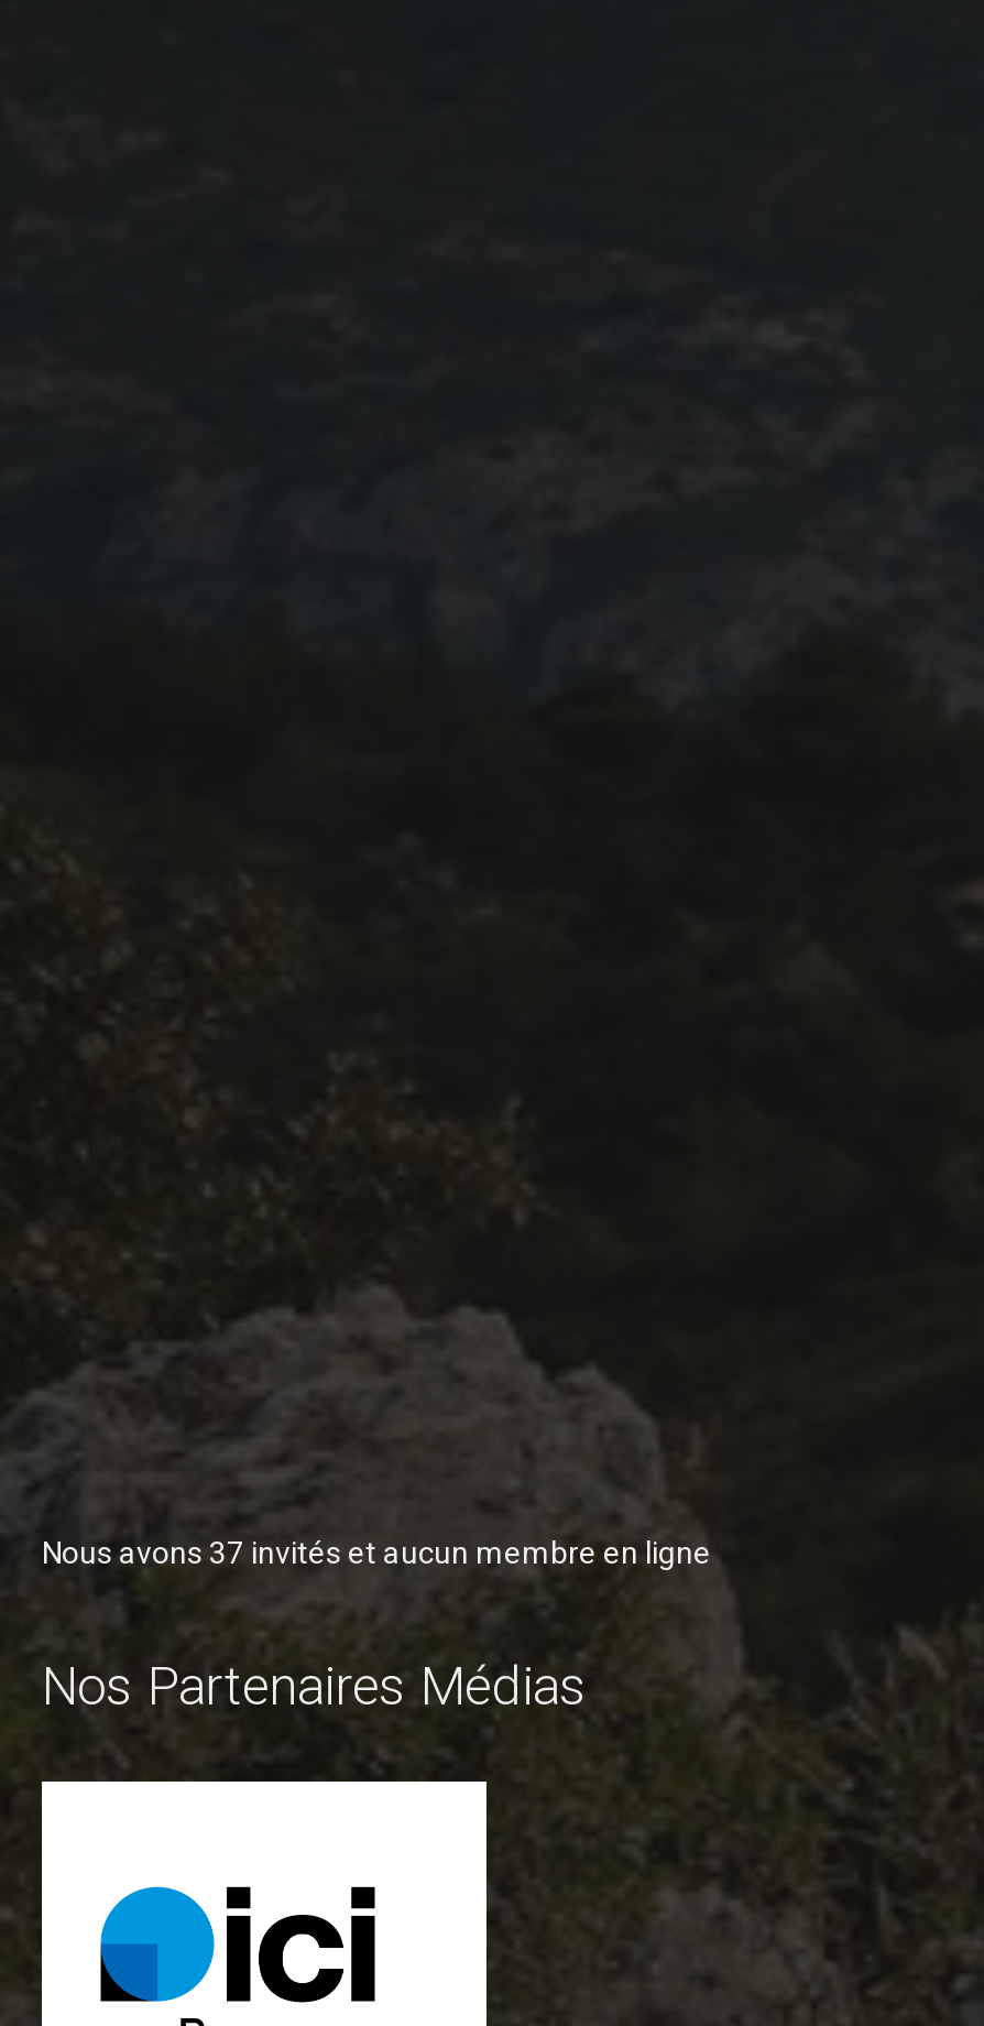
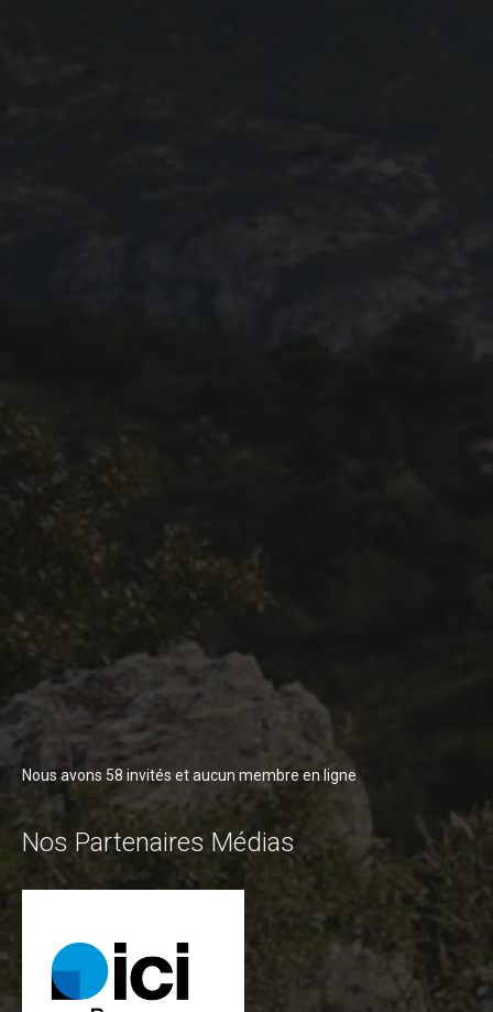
[42,1536,711,1571] Nous avons 37 invités et aucun membre en ligne -> [22,767,357,784] Nous avons 58 invités et aucun membre en ligne

